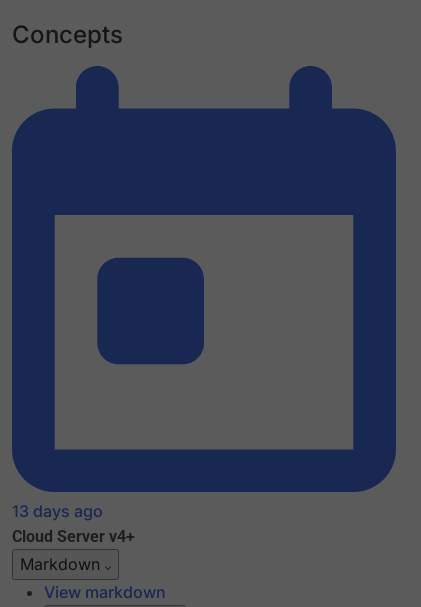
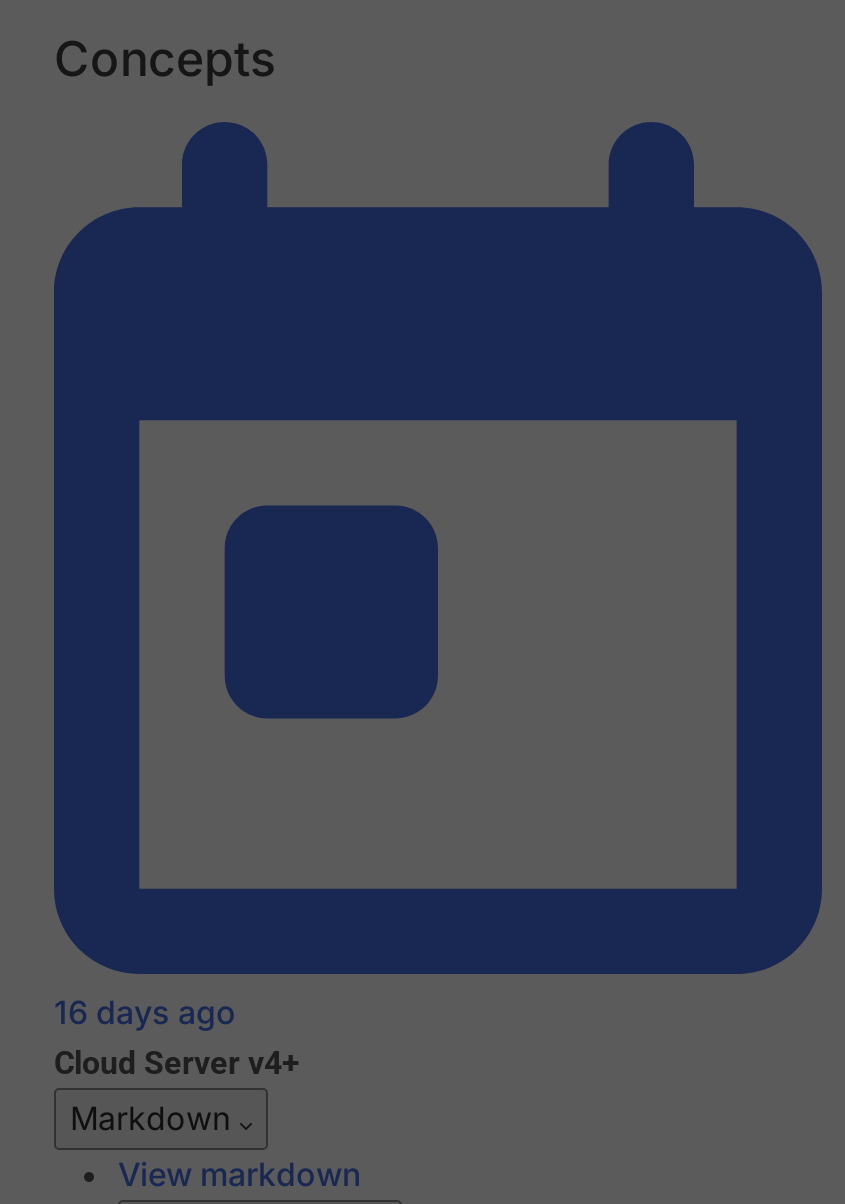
[12,501,103,521] 13 days ago -> [54,993,236,1033] 16 days ago

